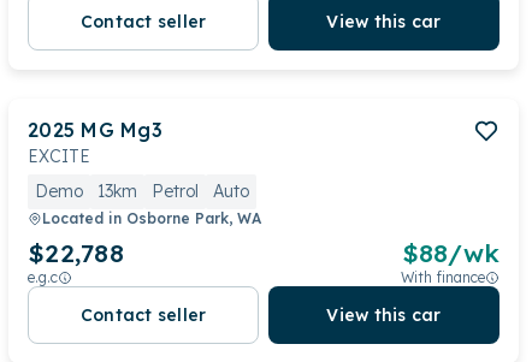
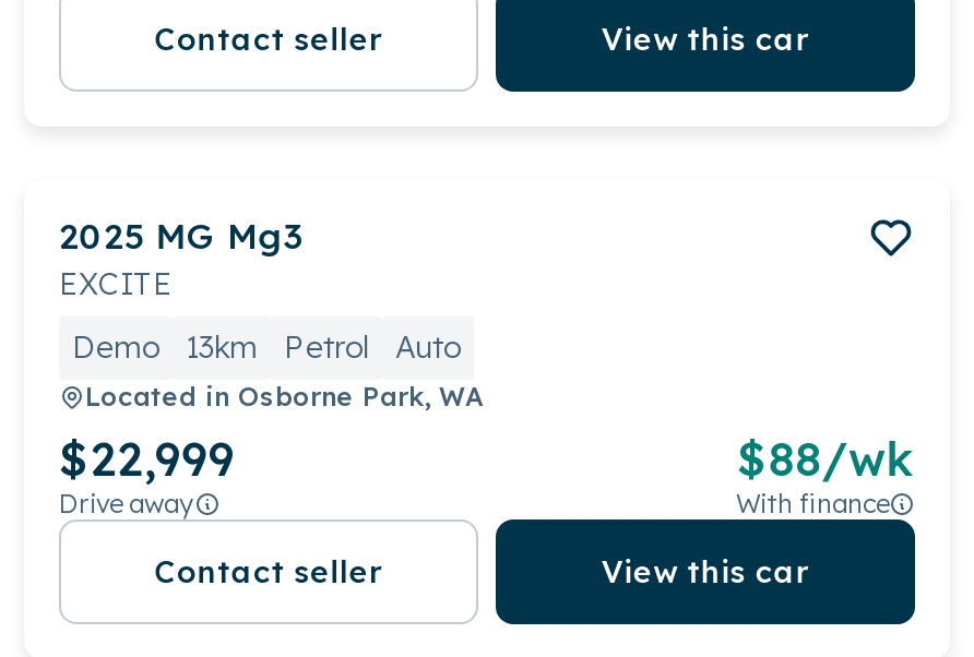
[28,237,124,286] $22,788 | e.g.c -> [59,430,235,519] $22,999 | Drive away

